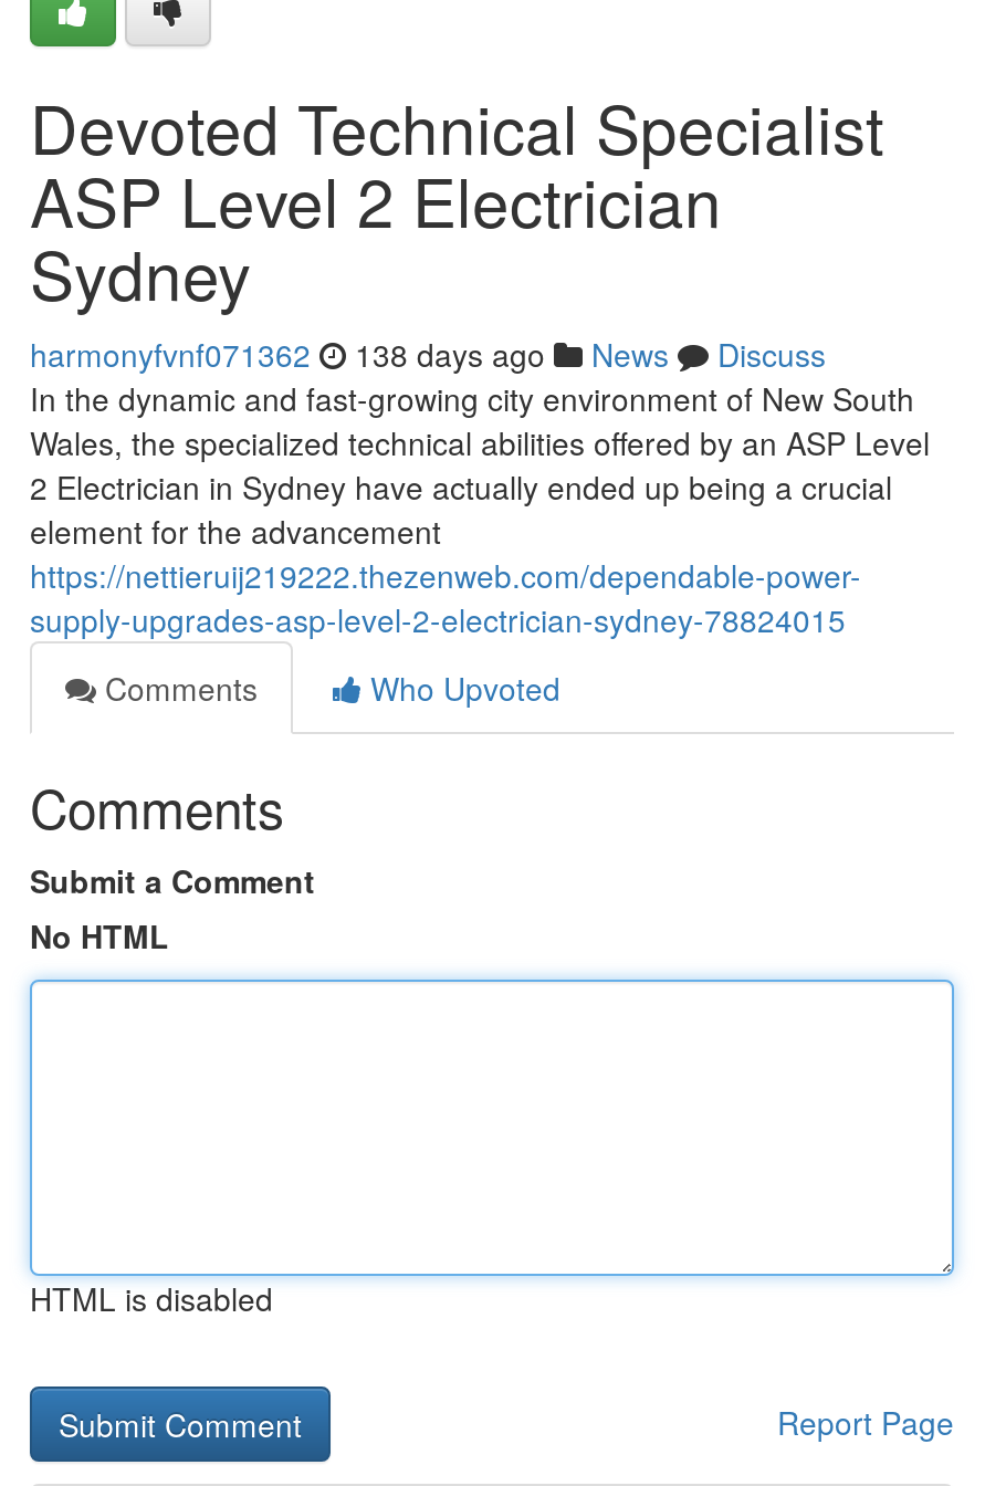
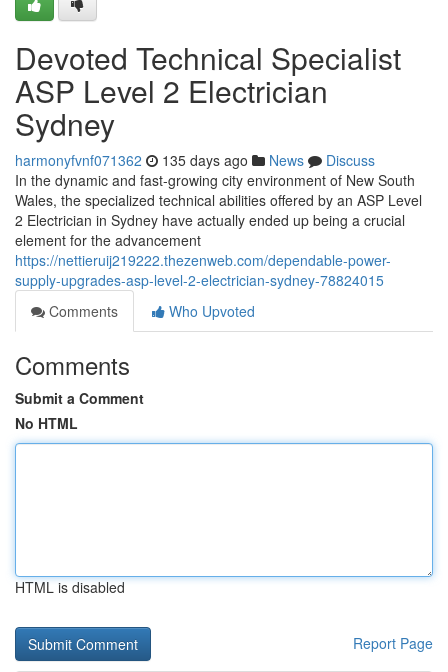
[30,332,826,376] harmonyfvnf071362 138 days ago News Discuss -> [15,150,375,170] harmonyfvnf071362 135 days ago News Discuss

